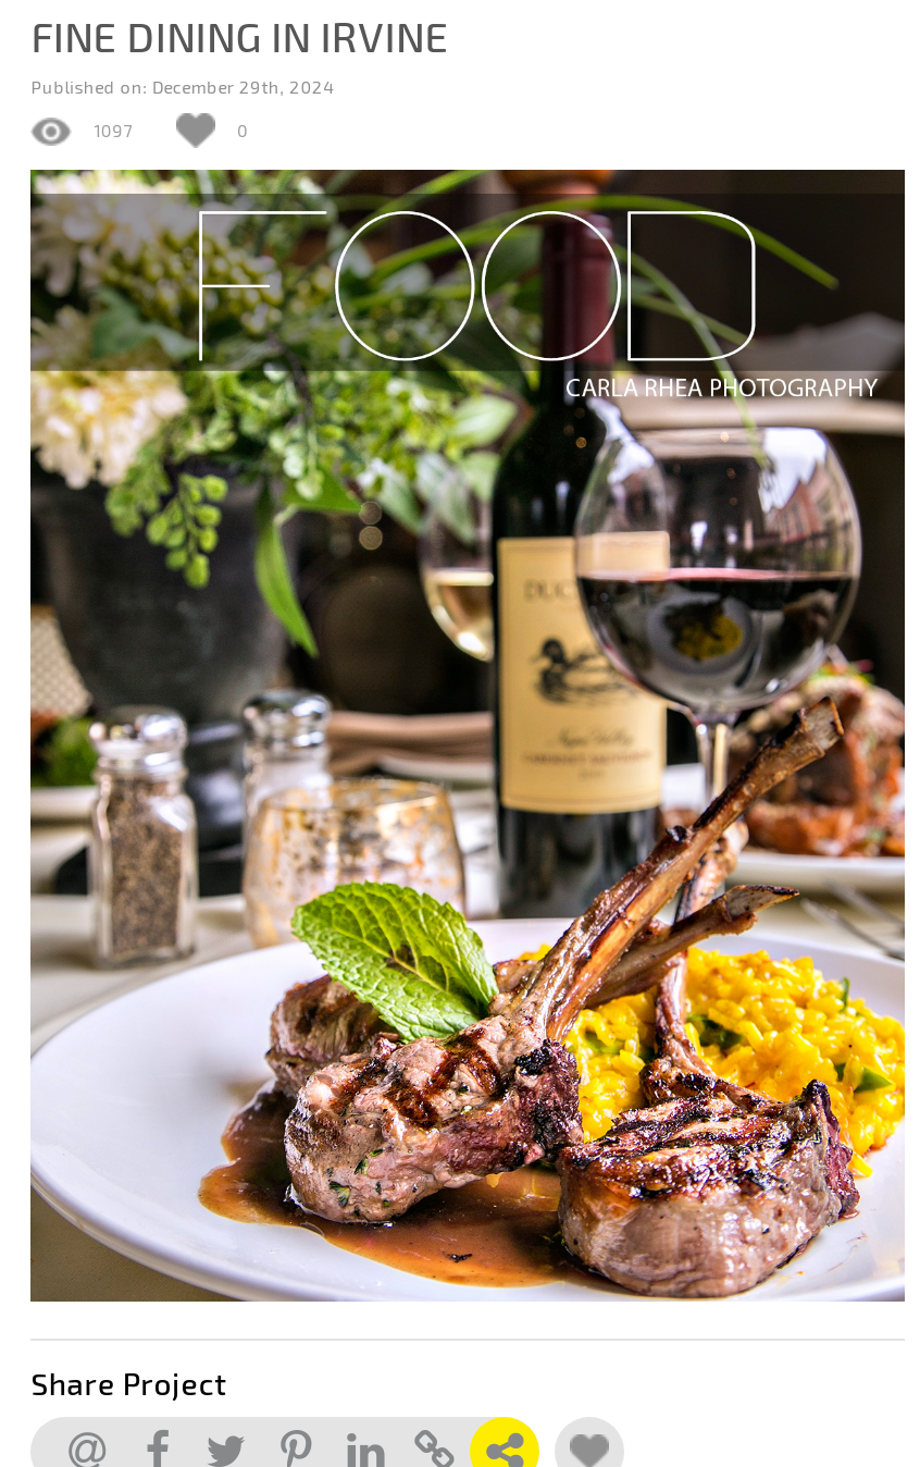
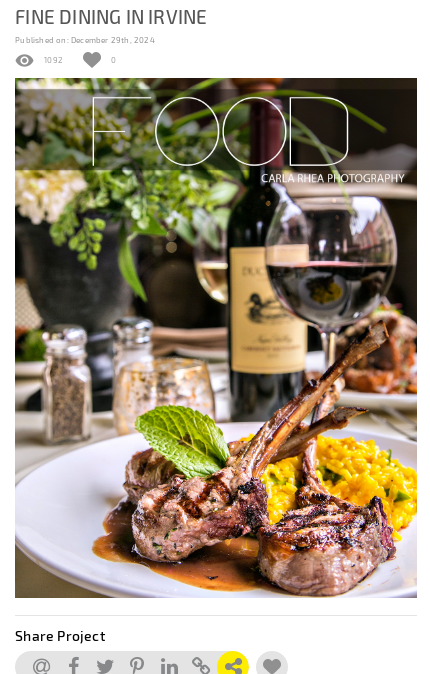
[94,120,133,141] 1097 -> [44,55,63,65] 1092

